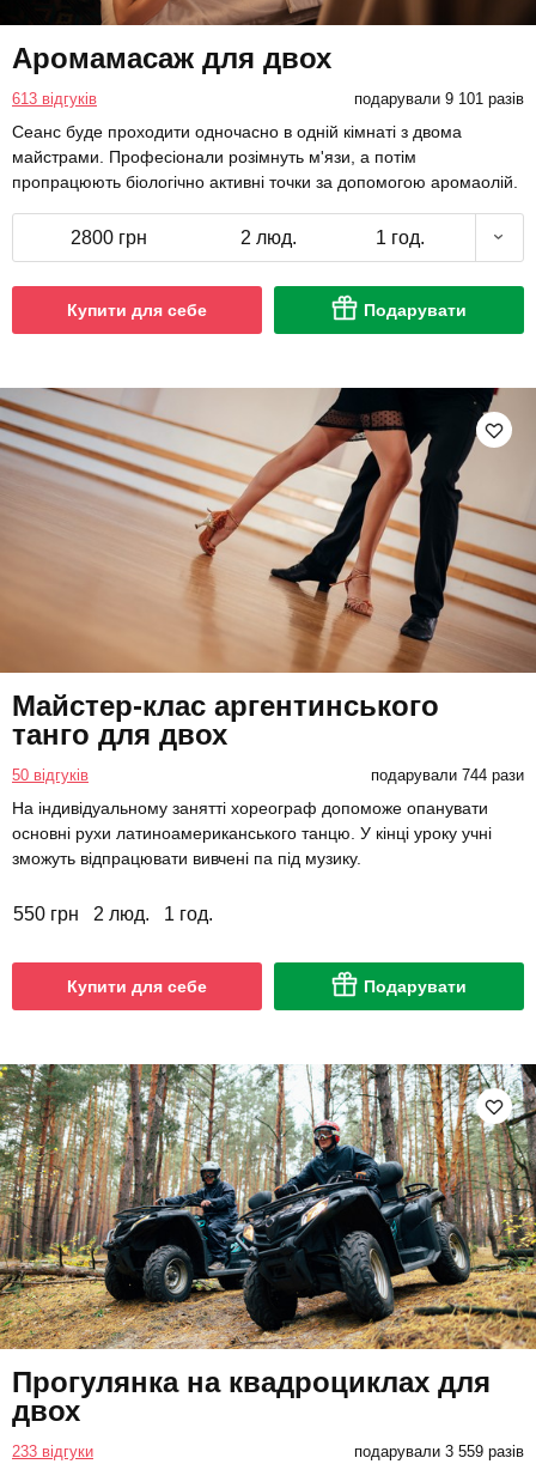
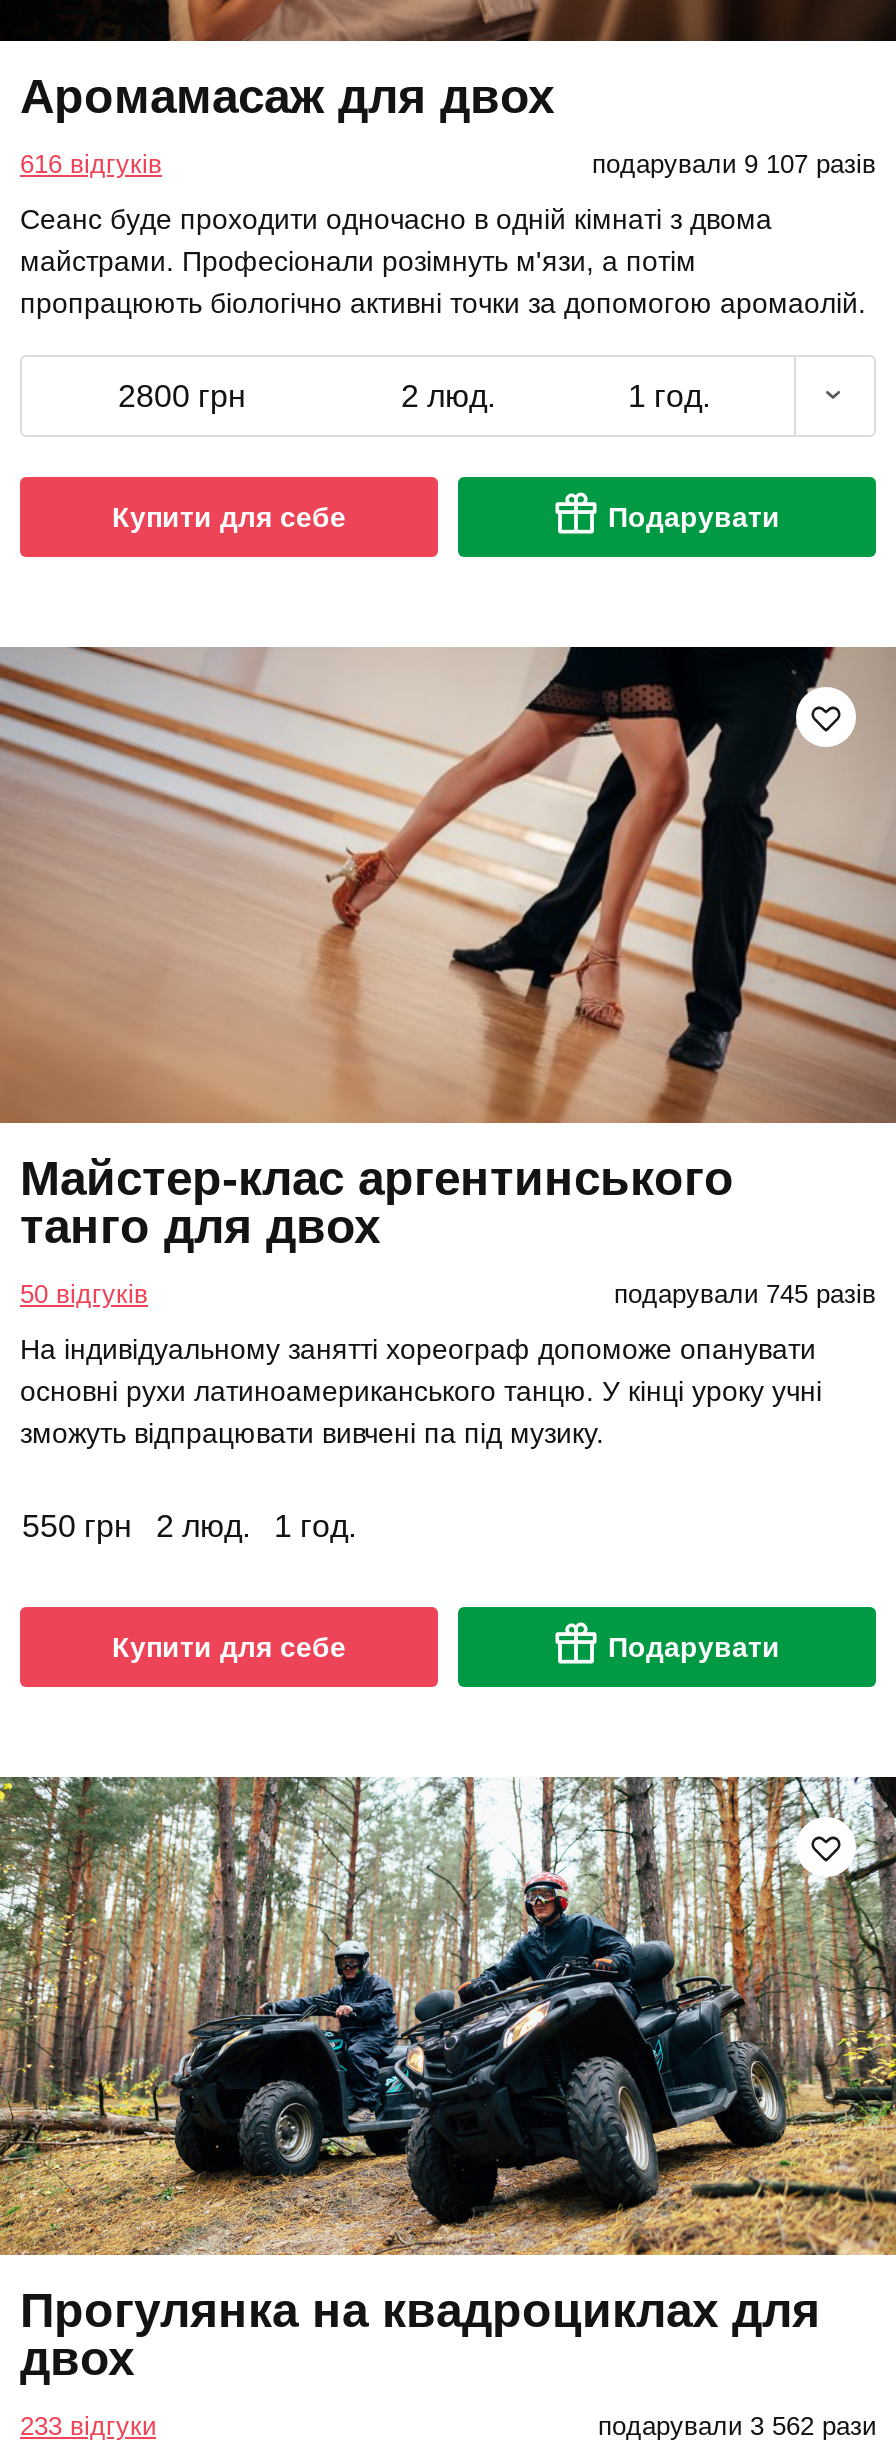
[12,89,97,107] 613 відгуків -> [20,149,162,179] 616 відгуків
[354,89,524,107] подарували 9 101 разів -> [592,149,876,179] подарували 9 107 разів
[371,766,524,784] подарували 744 рази -> [614,1280,876,1310] подарували 745 разів
[354,1443,524,1461] подарували 3 559 разів -> [598,2411,876,2441] подарували 3 562 рази

